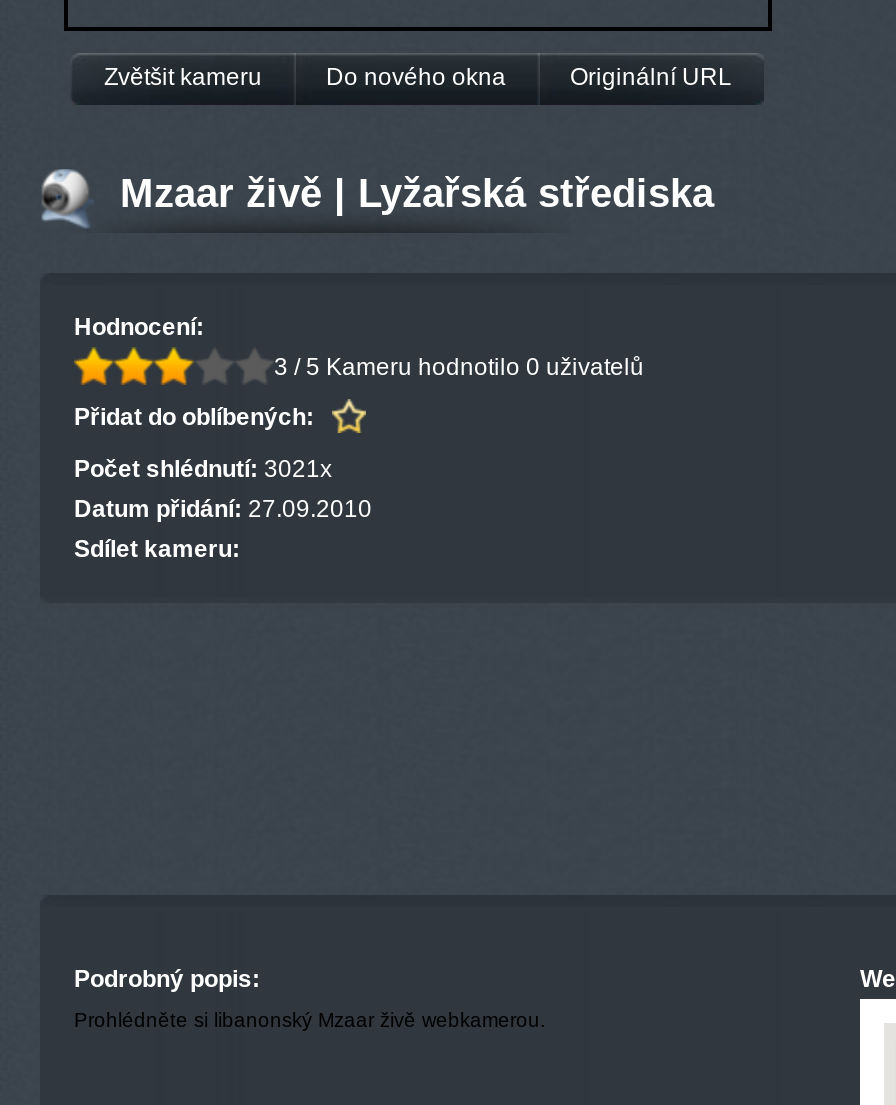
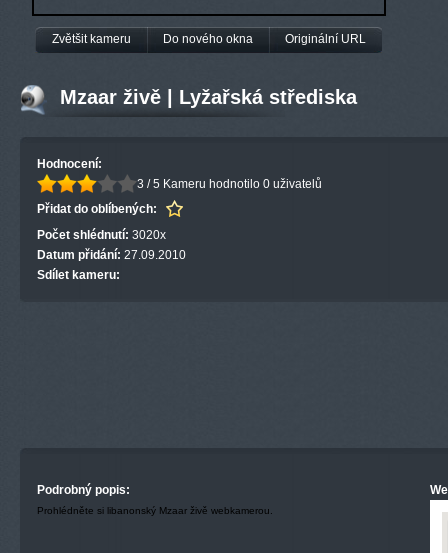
[74,455,332,483] Počet shlédnutí: 3021x -> [37,228,166,242] Počet shlédnutí: 3020x

